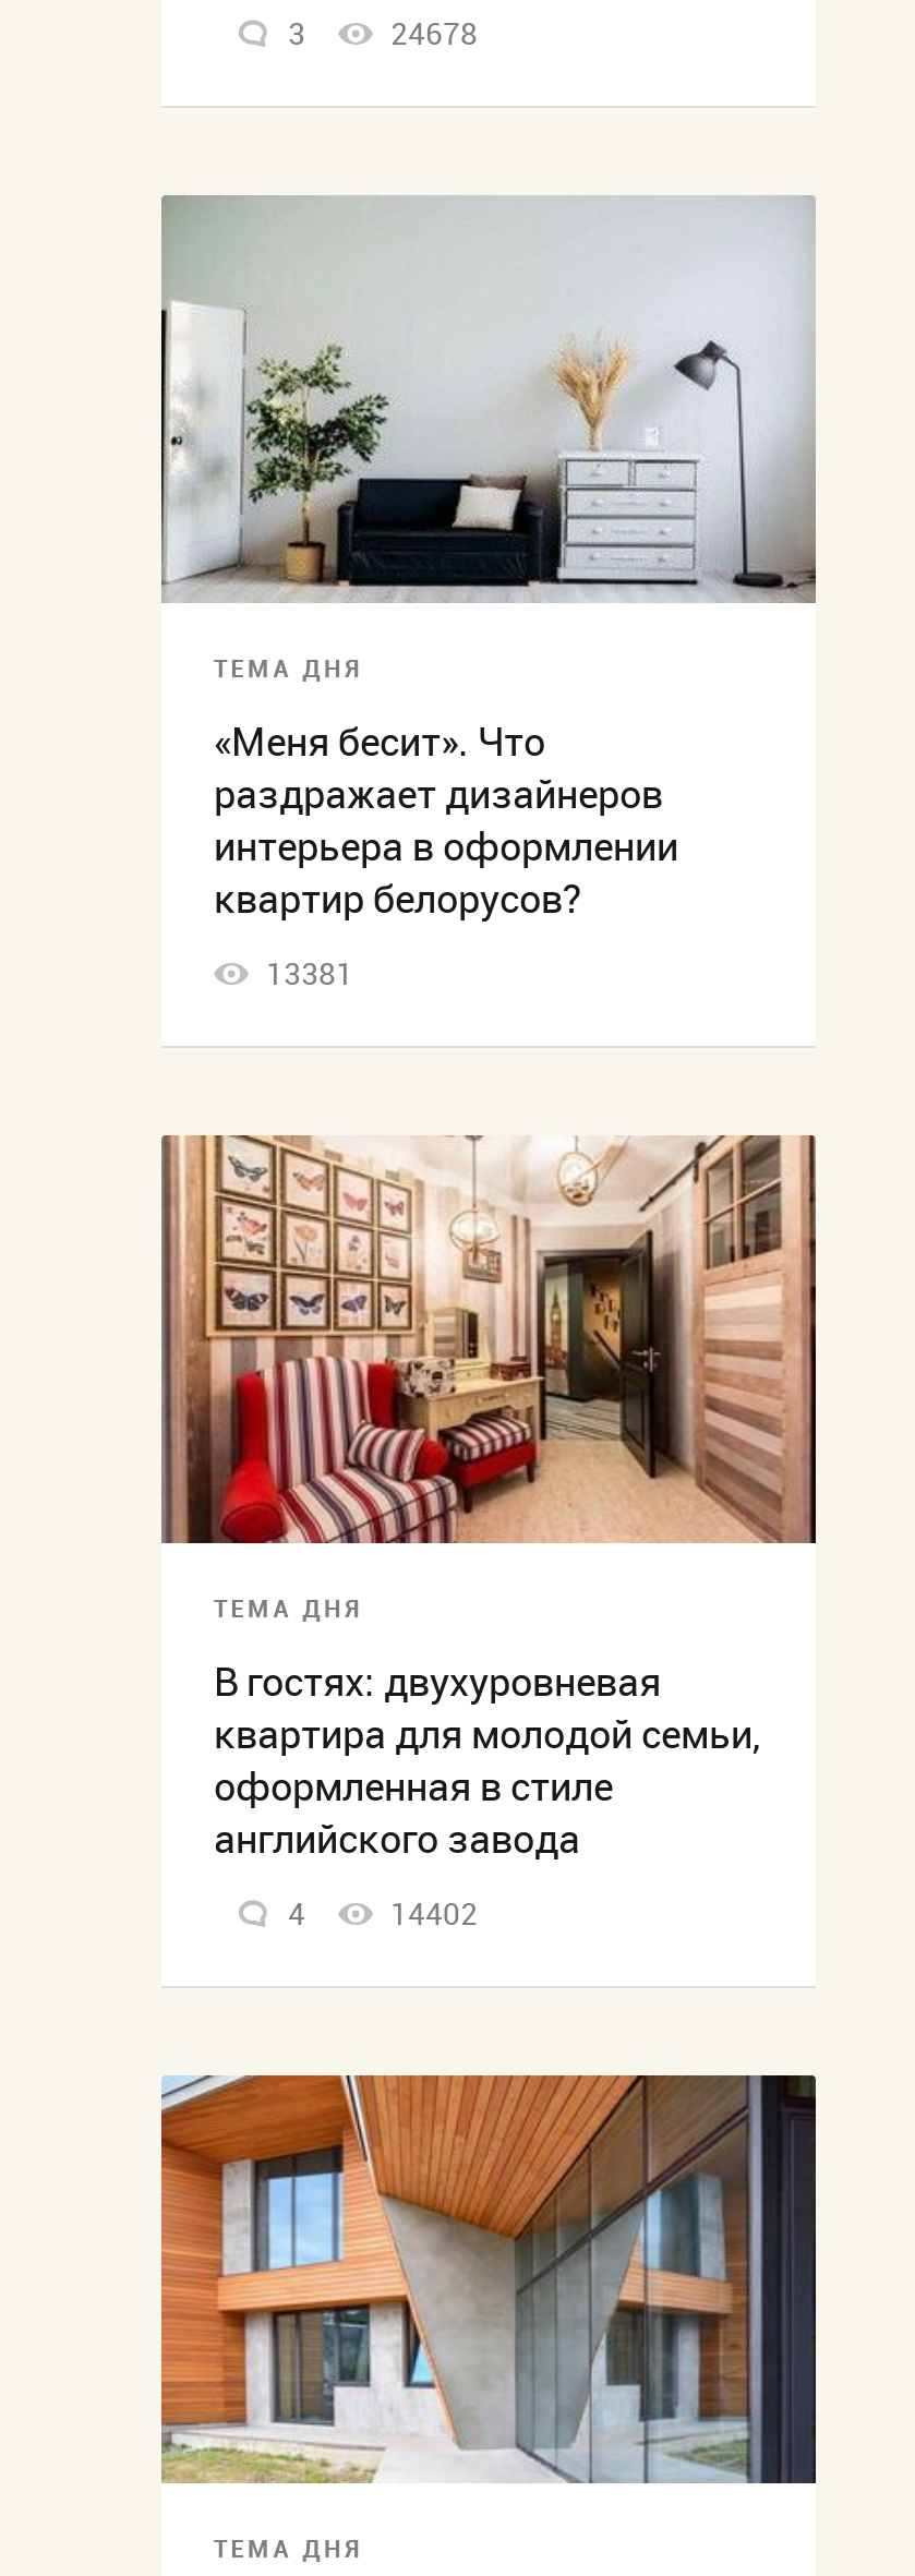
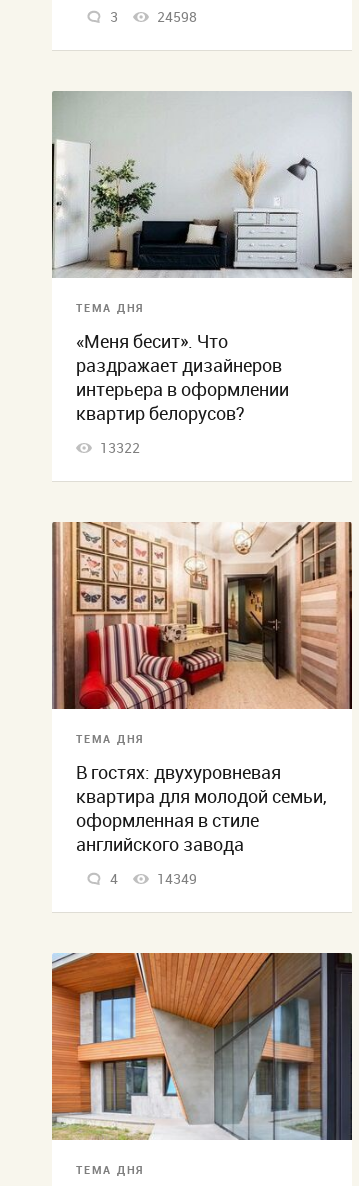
[390,16,478,51] 24678 -> [157,9,197,25] 24598
[266,956,353,991] 13381 -> [100,440,140,456] 13322
[390,1897,478,1931] 14402 -> [157,871,197,887] 14349

